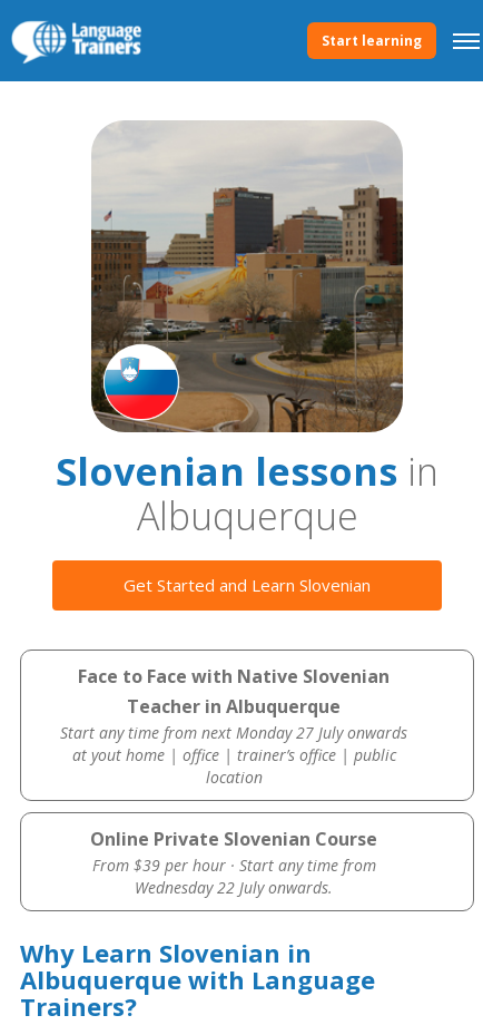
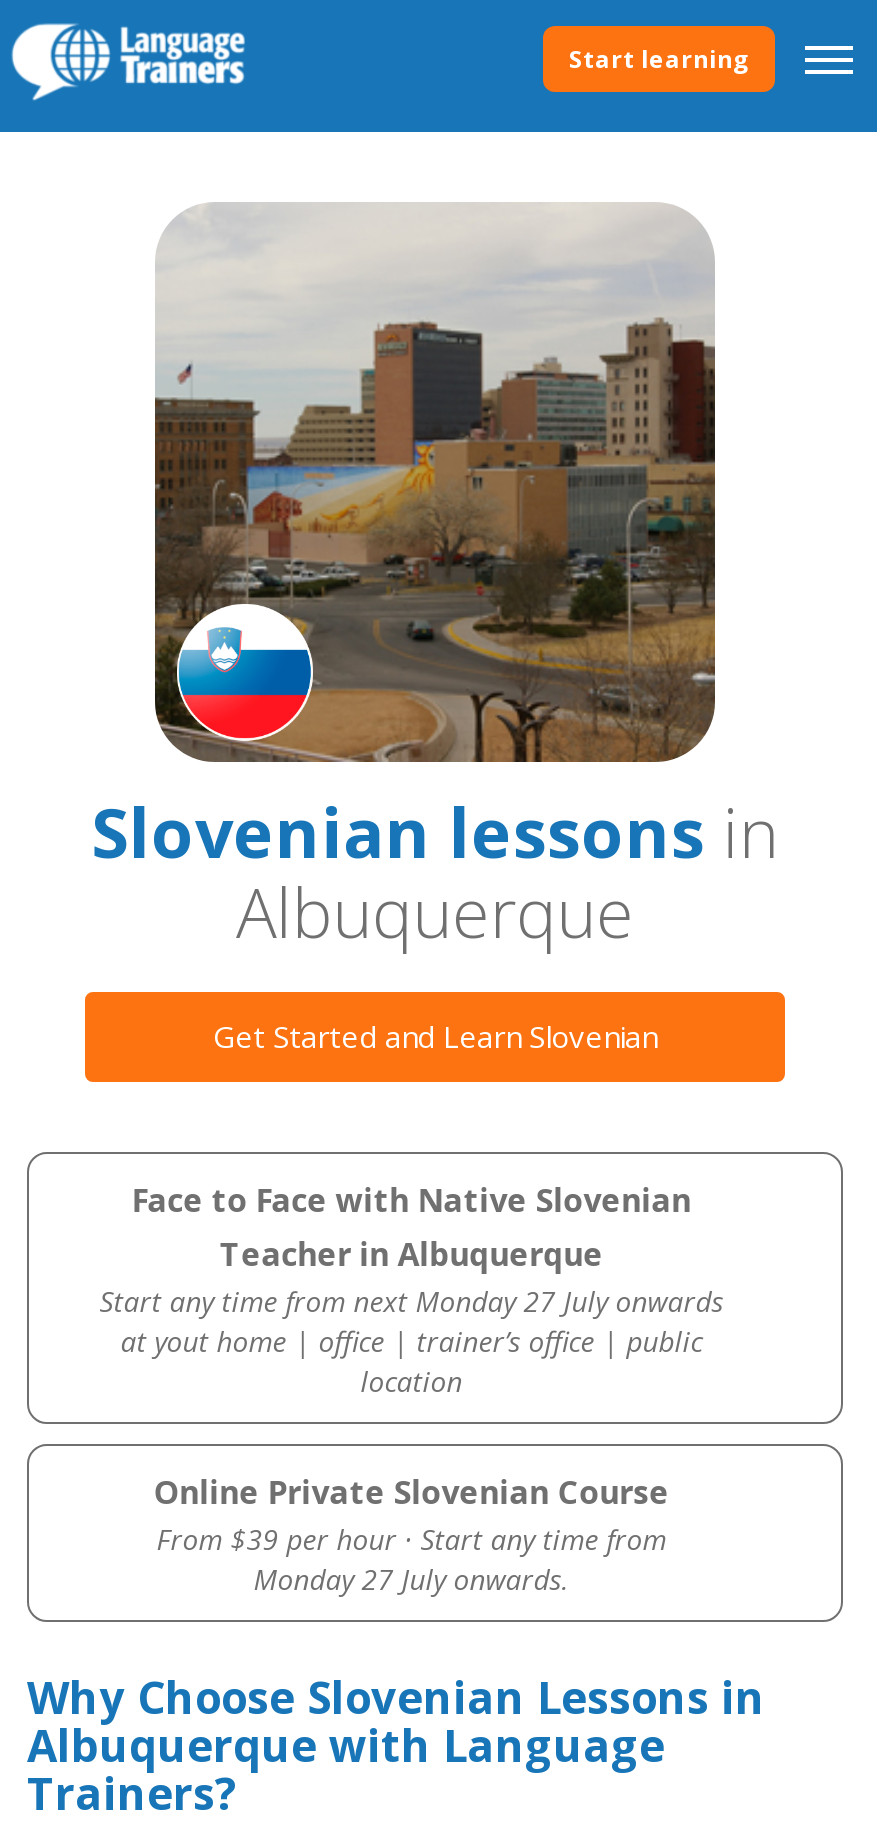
[135,877,333,898] Wednesday 22 July onwards. -> [253,1560,569,1598] Monday 27 July onwards.
[20,936,312,969] Why Learn Slovenian in -> [27,1666,765,1726] Why Choose Slovenian Lessons in

